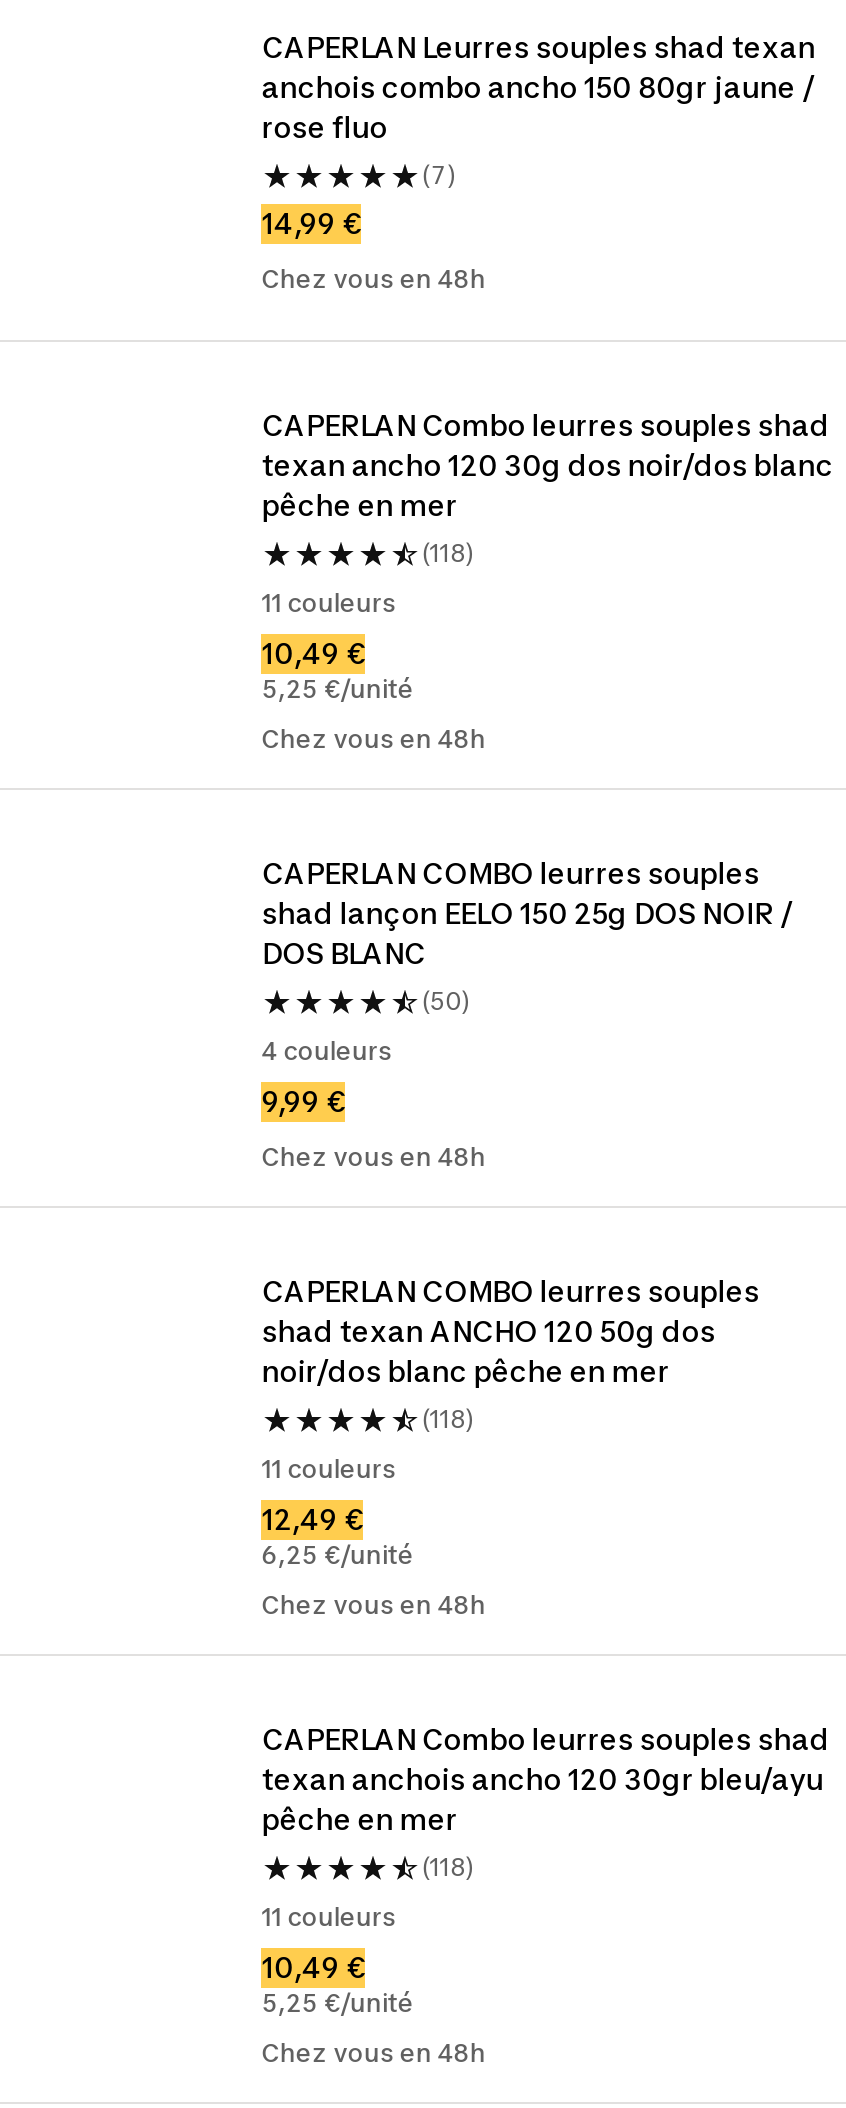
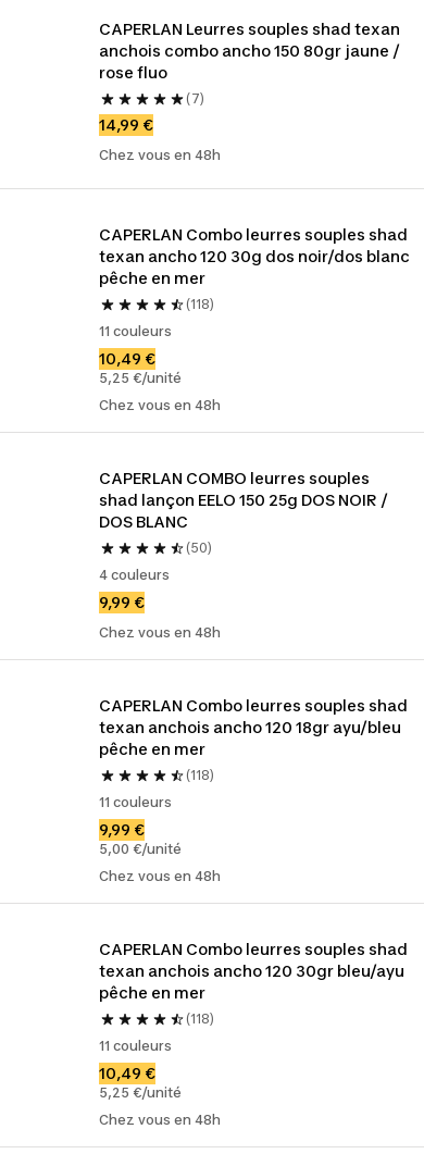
[262,1274,760,1388] CAPERLAN COMBO leurres souples | shad texan ANCHO 120 50g dos | noir/dos blanc pêche en mer -> [99,696,408,758] CAPERLAN Combo leurres souples shad | texan anchois ancho 120 18gr ayu/bleu | pêche en mer
[262,1502,364,1536] 12,49 € -> [99,820,145,839] 9,99 €
[262,1540,414,1570] 6,25 €/unité -> [99,841,182,857] 5,00 €/unité

